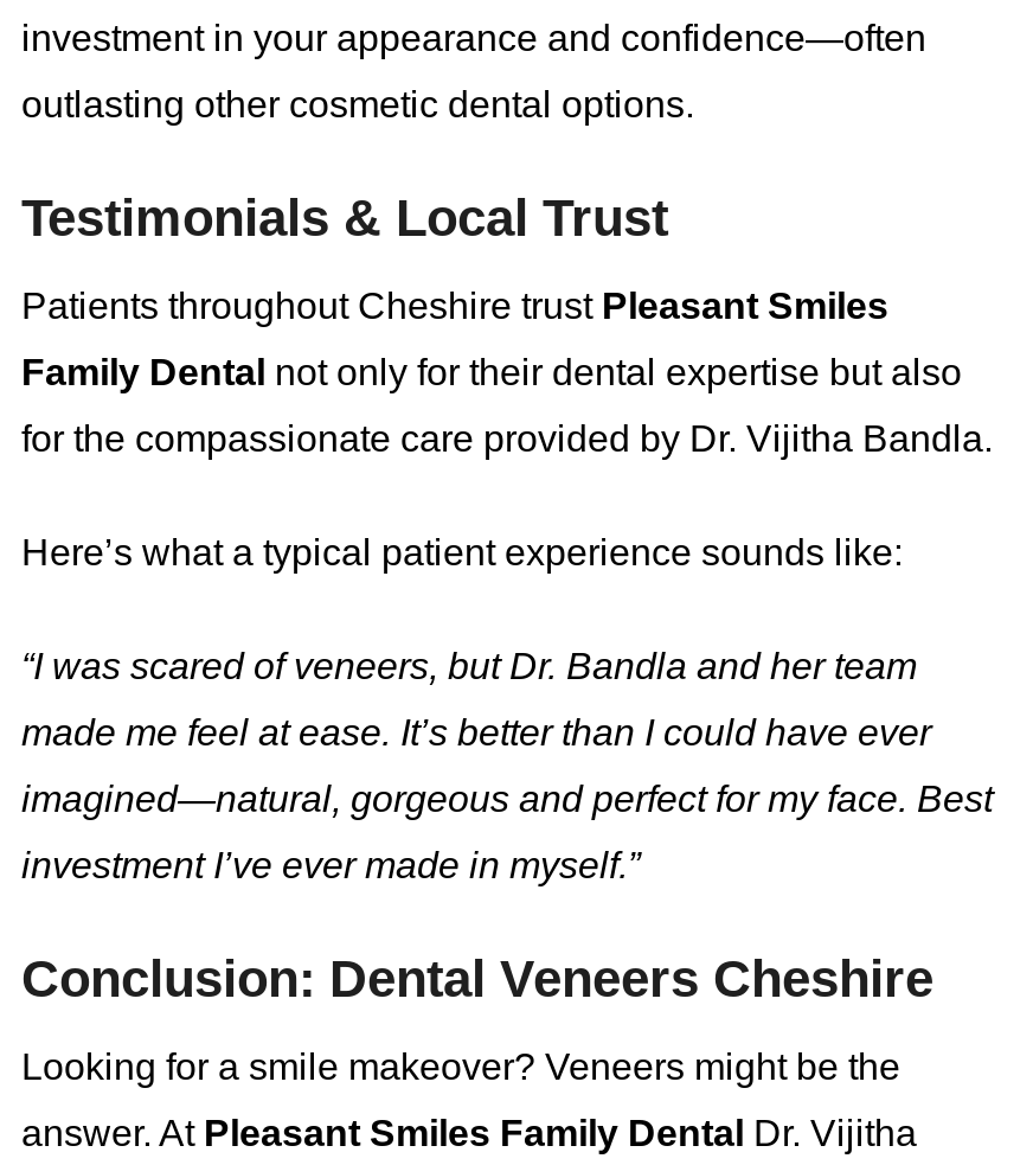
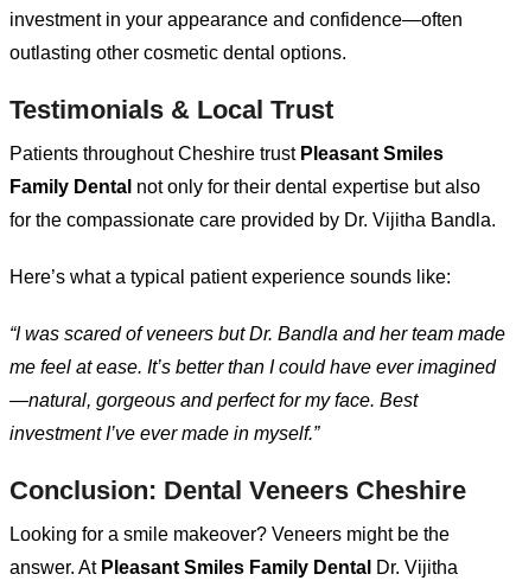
[21,647,917,687] “I was scared of veneers, but Dr. Bandla and her team -> [9,324,505,344] “I was scared of veneers but Dr. Bandla and her team made
[21,713,931,754] made me feel at ease. It’s better than I could have ever -> [9,358,496,378] me feel at ease. It’s better than I could have ever imagined
[21,780,993,820] imagined—natural, gorgeous and perfect for my face. Best -> [9,391,418,411] —natural, gorgeous and perfect for my face. Best

